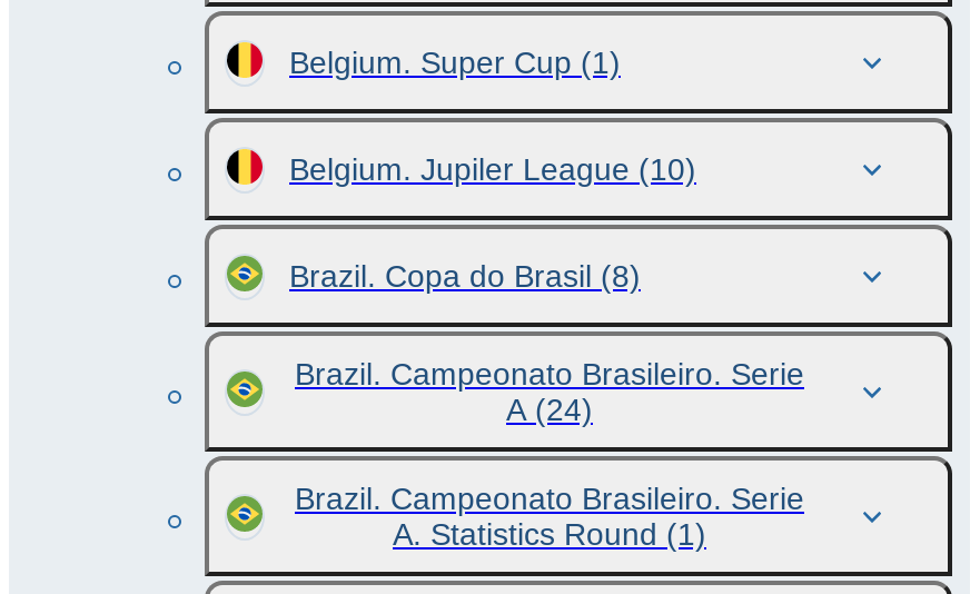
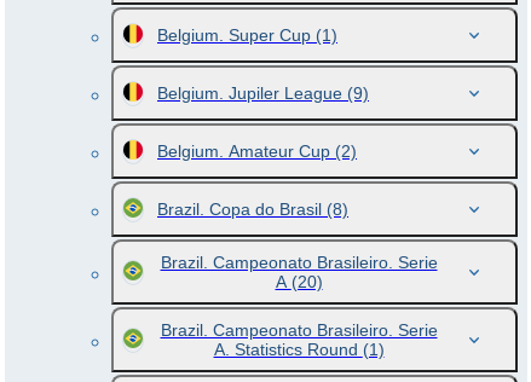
[289,151,696,187] Belgium. Jupiler League (10) -> [157,83,369,161] Belgium. Jupiler League (9) | Belgium. Amateur Cup (2)
[506,392,593,427] A (24) -> [275,272,322,291] A (20)

